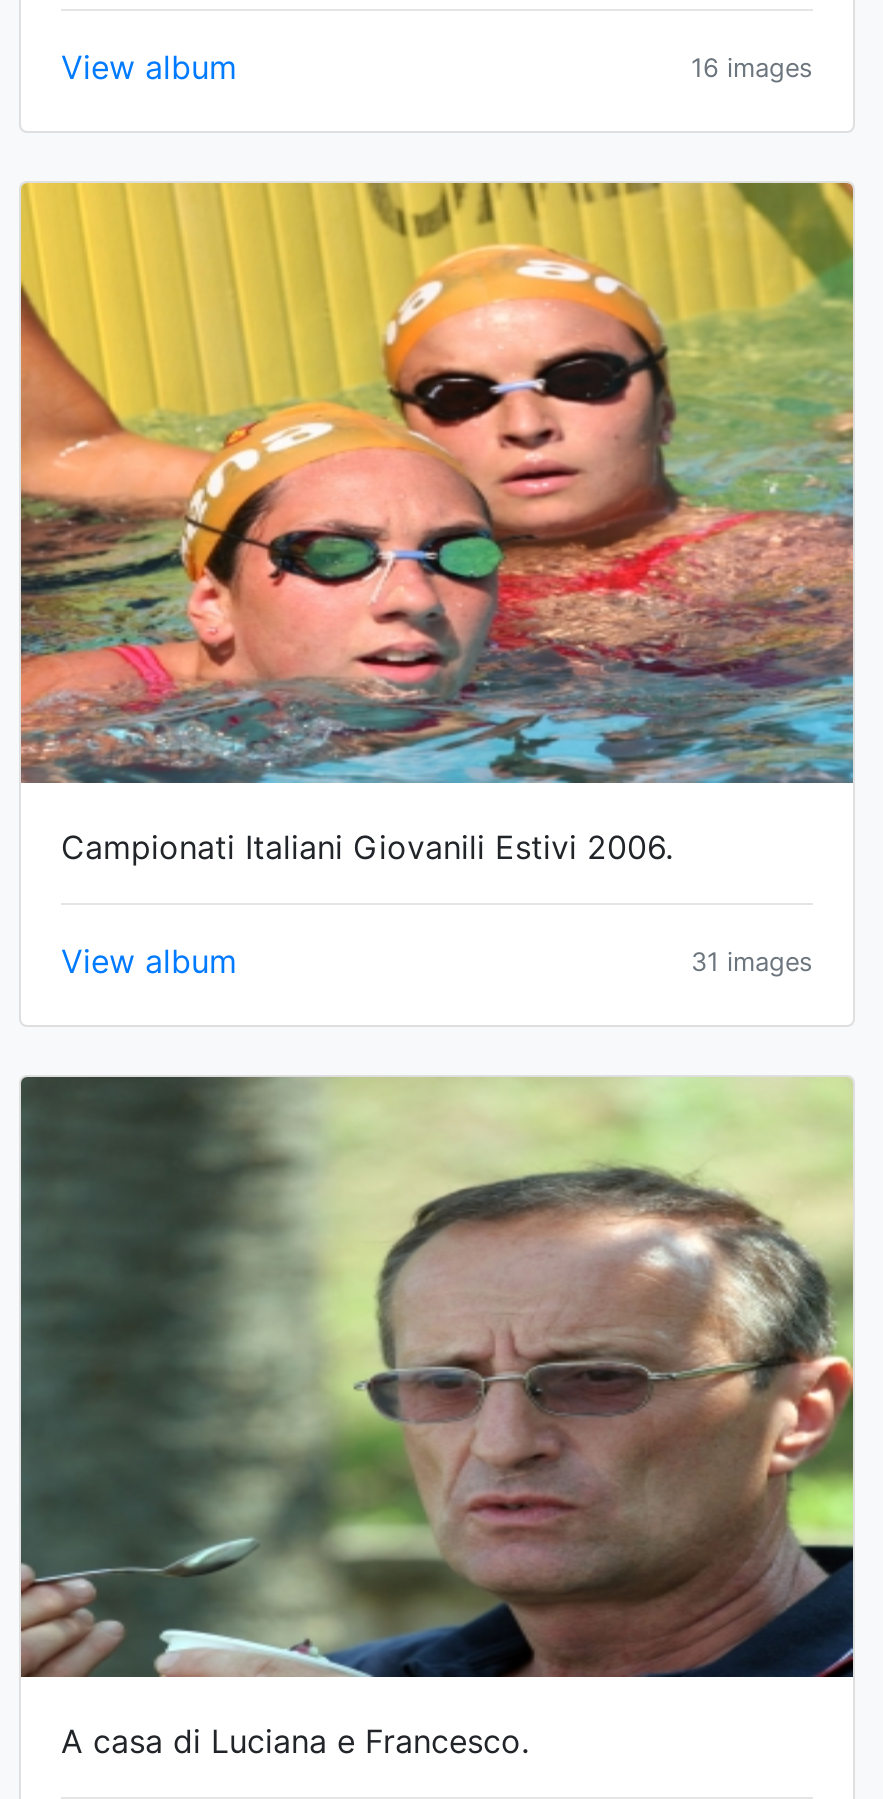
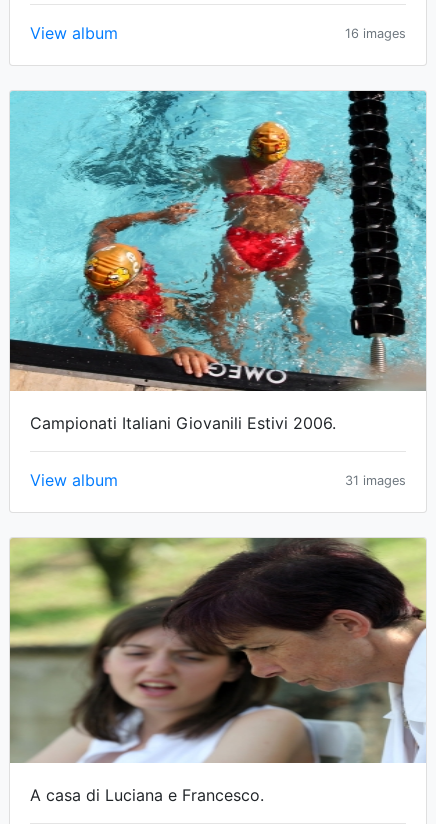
[19,181,855,785] [image] -> [9,90,427,392] [image]
[19,1075,855,1679] [image] -> [9,537,426,763] [image]

